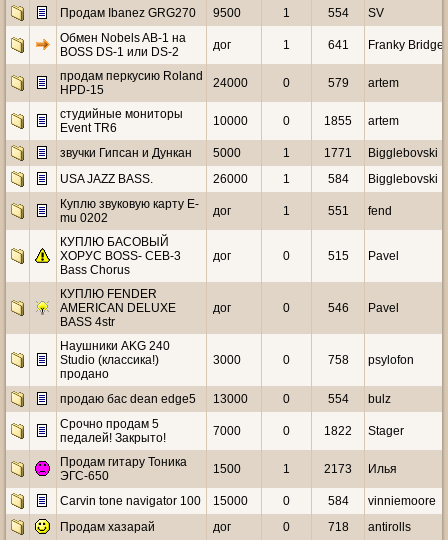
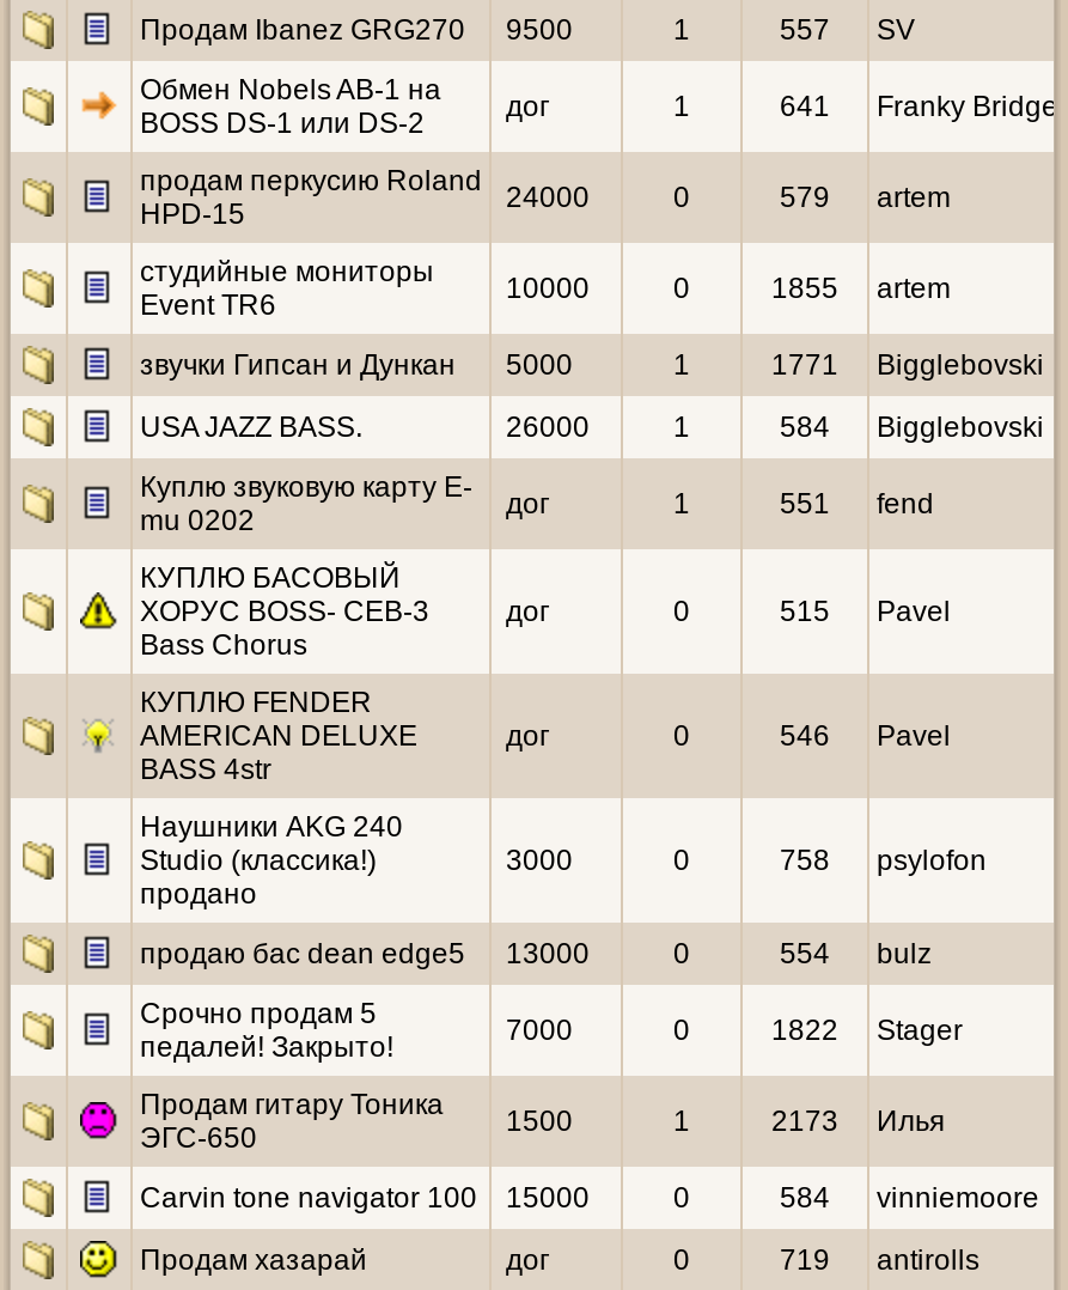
[327,6,384,20] 554 SV -> [780,13,915,47] 557 SV
[327,520,411,534] 718 antirolls -> [780,1243,979,1277] 719 antirolls

